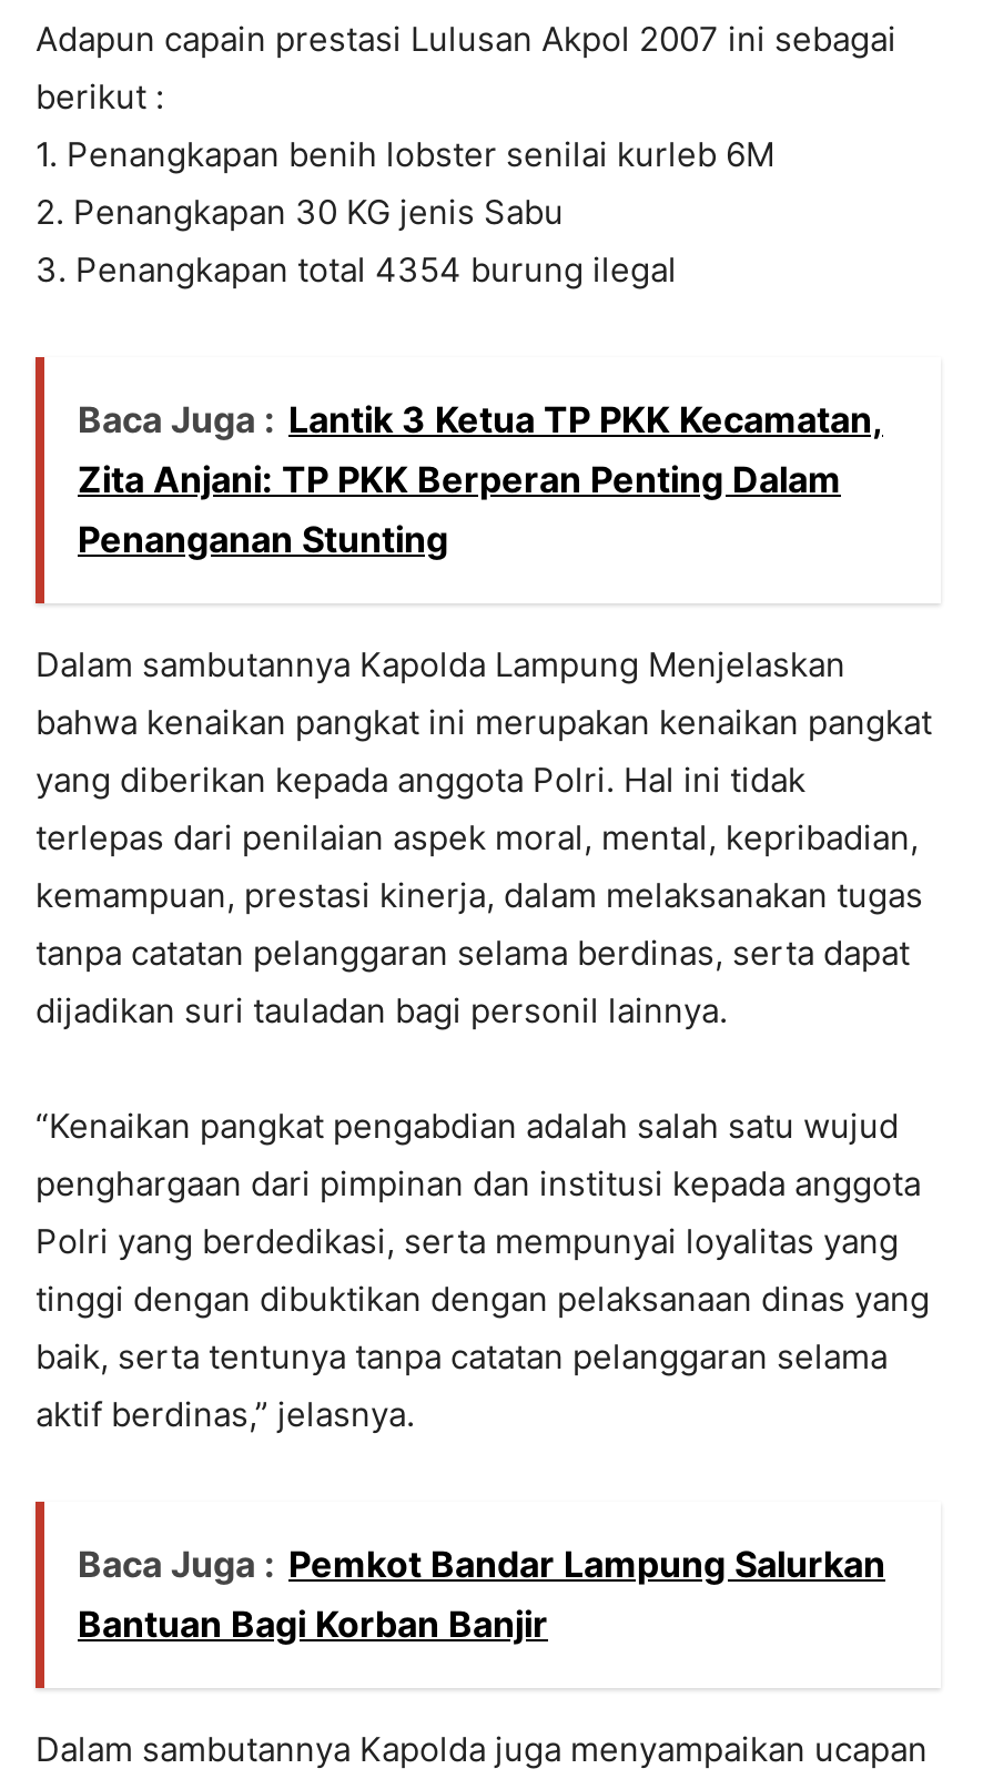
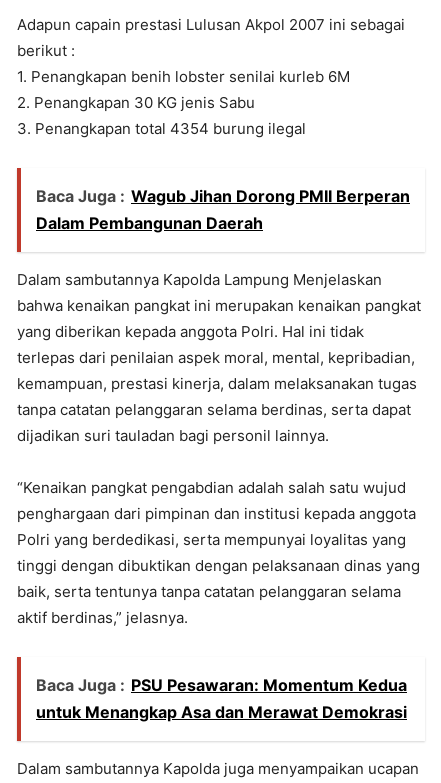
[78,396,883,560] Baca Juga : Lantik 3 Ketua TP PKK Kecamatan, | Zita Anjani: TP PKK Berperan Penting Dalam | Penanganan Stunting -> [36,186,410,233] Baca Juga : Wagub Jihan Dorong PMII Berperan | Dalam Pembangunan Daerah
[78,1541,885,1645] Baca Juga : Pemkot Bandar Lampung Salurkan | Bantuan Bagi Korban Banjir -> [36,675,407,722] Baca Juga : PSU Pesawaran: Momentum Kedua | untuk Menangkap Asa dan Merawat Demokrasi

